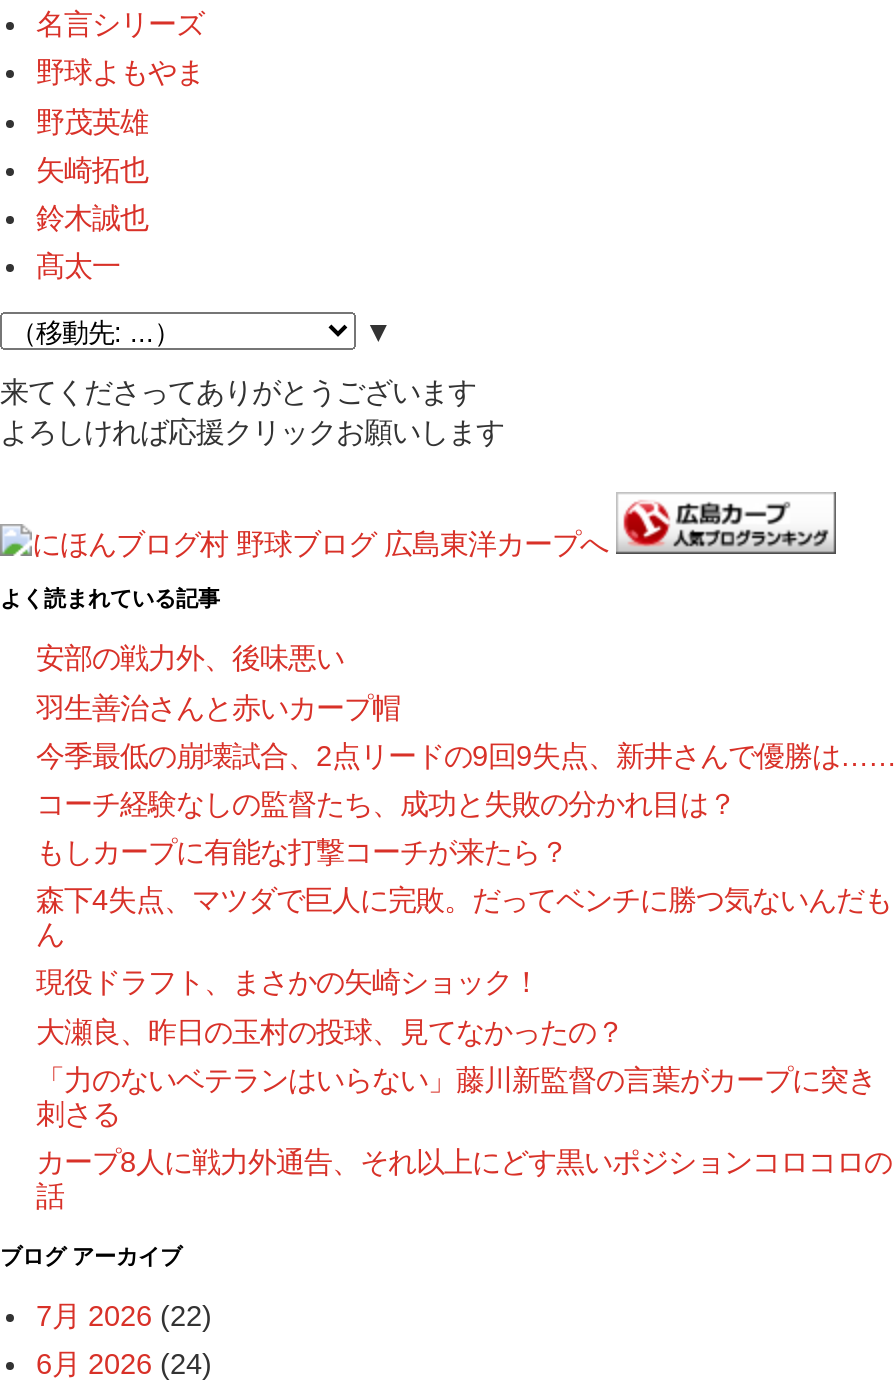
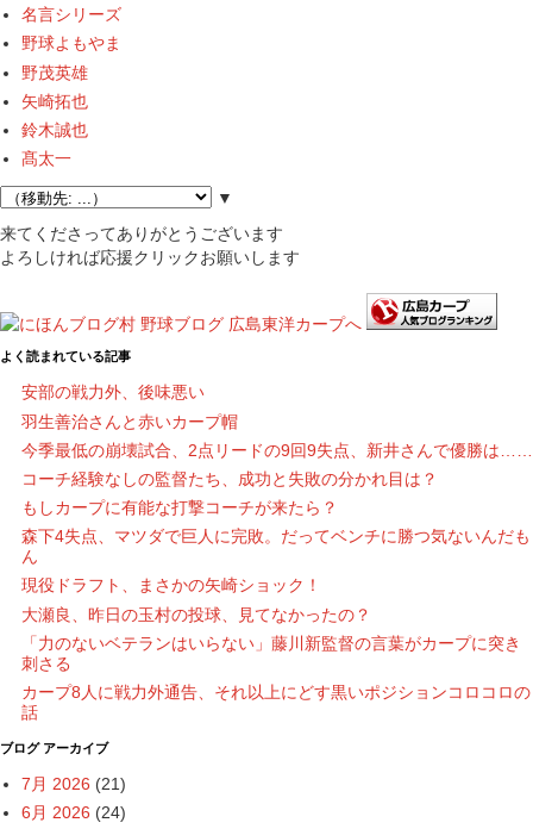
[36,1300,212,1332] 7月 2026 (22) -> [21,774,126,794] 7月 2026 (21)

